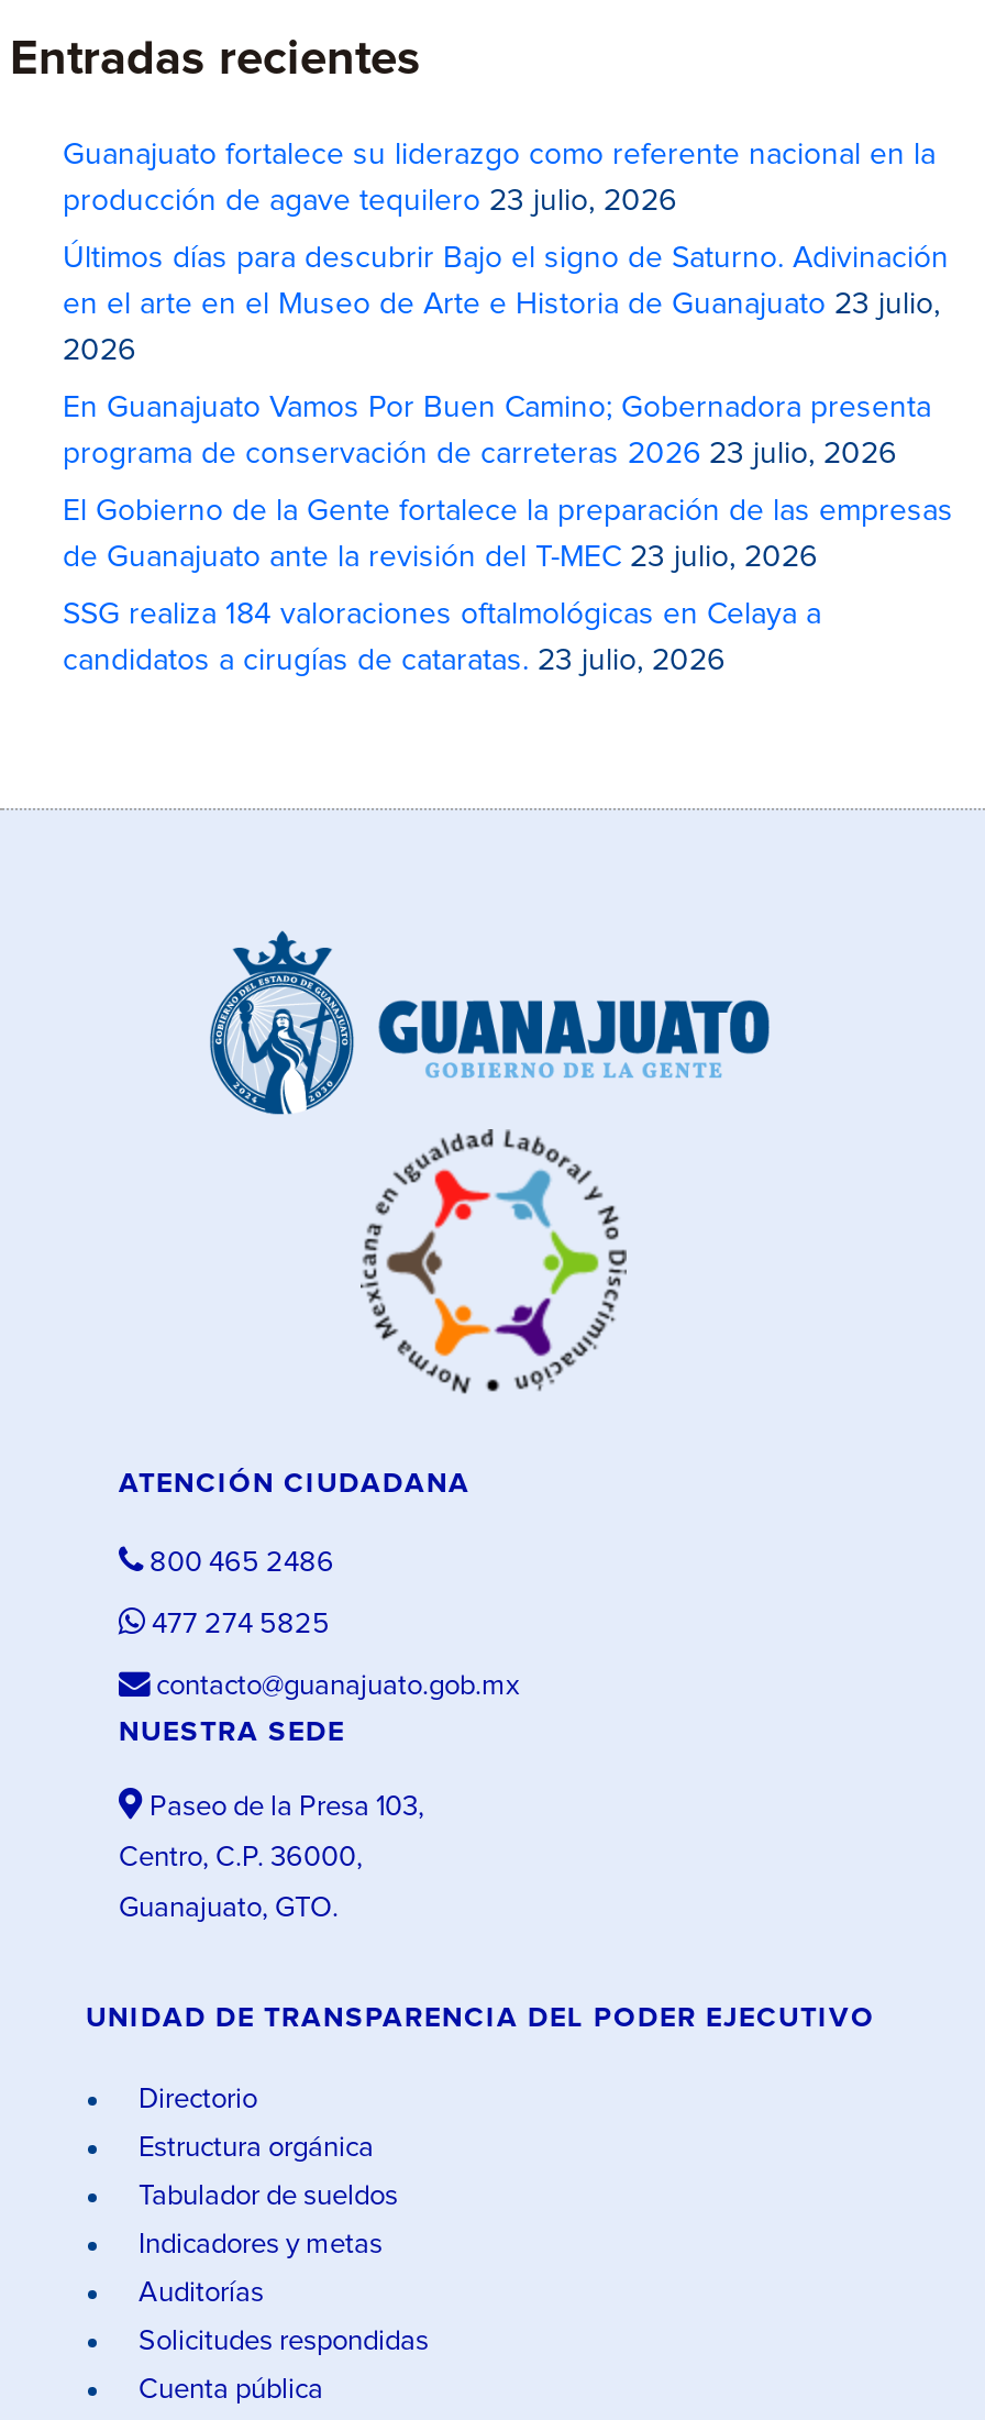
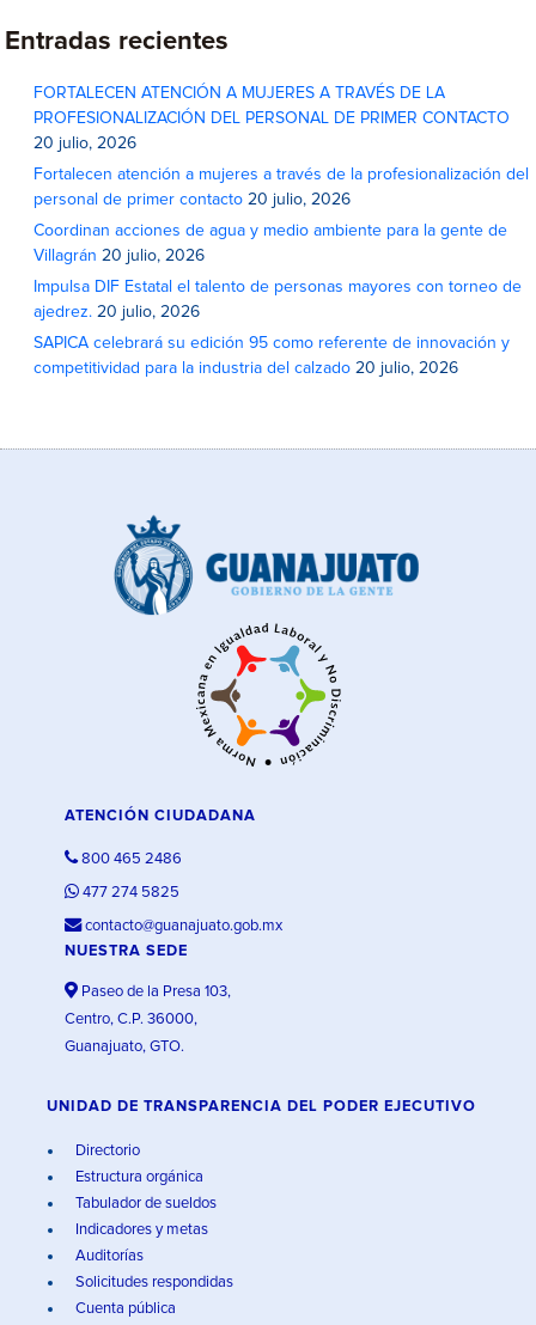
[63,140,936,170] Guanajuato fortalece su liderazgo como referente nacional en la -> [34,85,446,102] FORTALECEN ATENCIÓN A MUJERES A TRAVÉS DE LA
[63,186,676,217] producción de agave tequilero 23 julio, 2026 -> [34,110,510,127] PROFESIONALIZACIÓN DEL PERSONAL DE PRIMER CONTACTO
[63,243,949,274] Últimos días para descubrir Bajo el signo de Saturno. Adivinación -> [34,135,137,152] 20 julio, 2026
[63,289,940,320] en el arte en el Museo de Arte e Historia de Guanajuato 23 julio, -> [34,166,529,183] Fortalecen atención a mujeres a través de la profesionalización del
[63,335,135,366] 2026 -> [34,191,351,208] personal de primer contacto 20 julio, 2026
[63,393,931,423] En Guanajuato Vamos Por Buen Camino; Gobernadora presenta -> [34,222,508,239] Coordinan acciones de agua y medio ambiente para la gente de
[63,439,896,469] programa de conservación de carreteras 2026 23 julio, 2026 -> [34,248,205,264] Villagrán 20 julio, 2026
[63,496,953,527] El Gobierno de la Gente fortalece la preparación de las empresas -> [34,279,522,295] Impulsa DIF Estatal el talento de personas mayores con torneo de
[63,542,817,573] de Guanajuato ante la revisión del T-MEC 23 julio, 2026 -> [34,304,200,320] ajedrez. 20 julio, 2026
[63,599,821,630] SSG realiza 184 valoraciones oftalmológicas en Celaya a -> [34,335,510,352] SAPICA celebrará su edición 95 como referente de innovación y
[63,645,724,676] candidatos a cirugías de cataratas. 23 julio, 2026 -> [34,360,459,377] competitividad para la industria del calzado 20 julio, 2026

